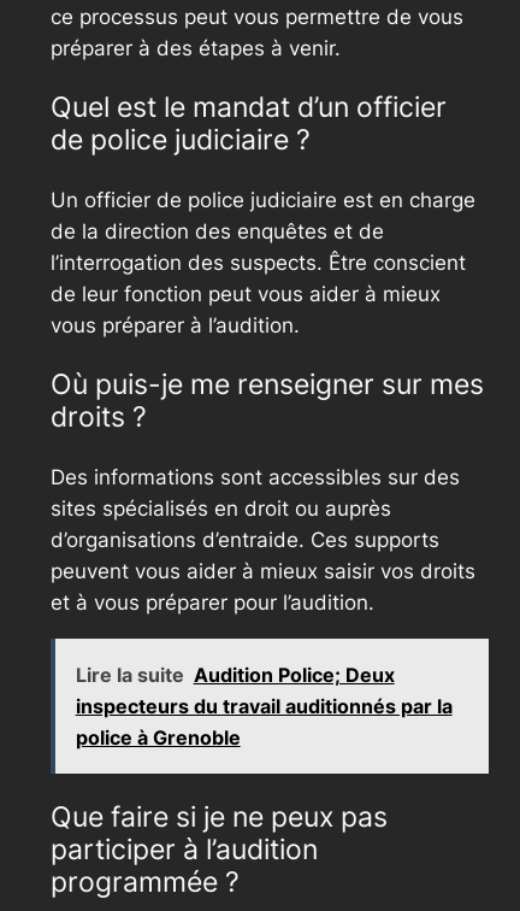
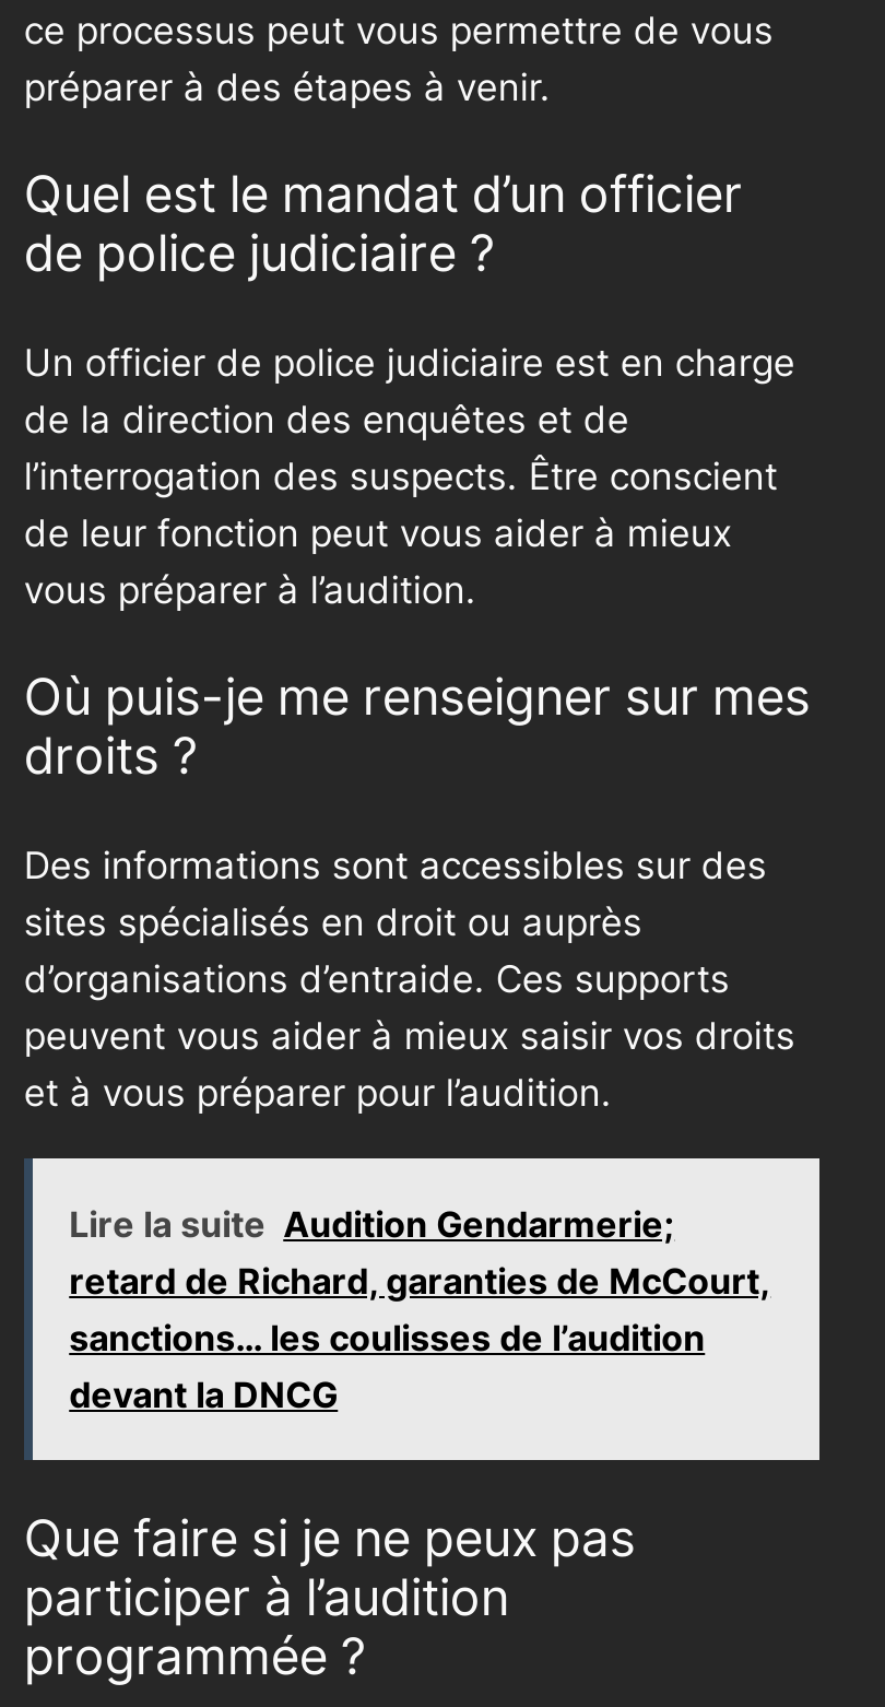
[75,663,452,750] Lire la suite Audition Police; Deux | inspecteurs du travail auditionnés par la | police à Grenoble -> [69,1202,770,1417] Lire la suite Audition Gendarmerie; | retard de Richard, garanties de McCourt, | sanctions… les coulisses de l’audition | devant la DNCG

